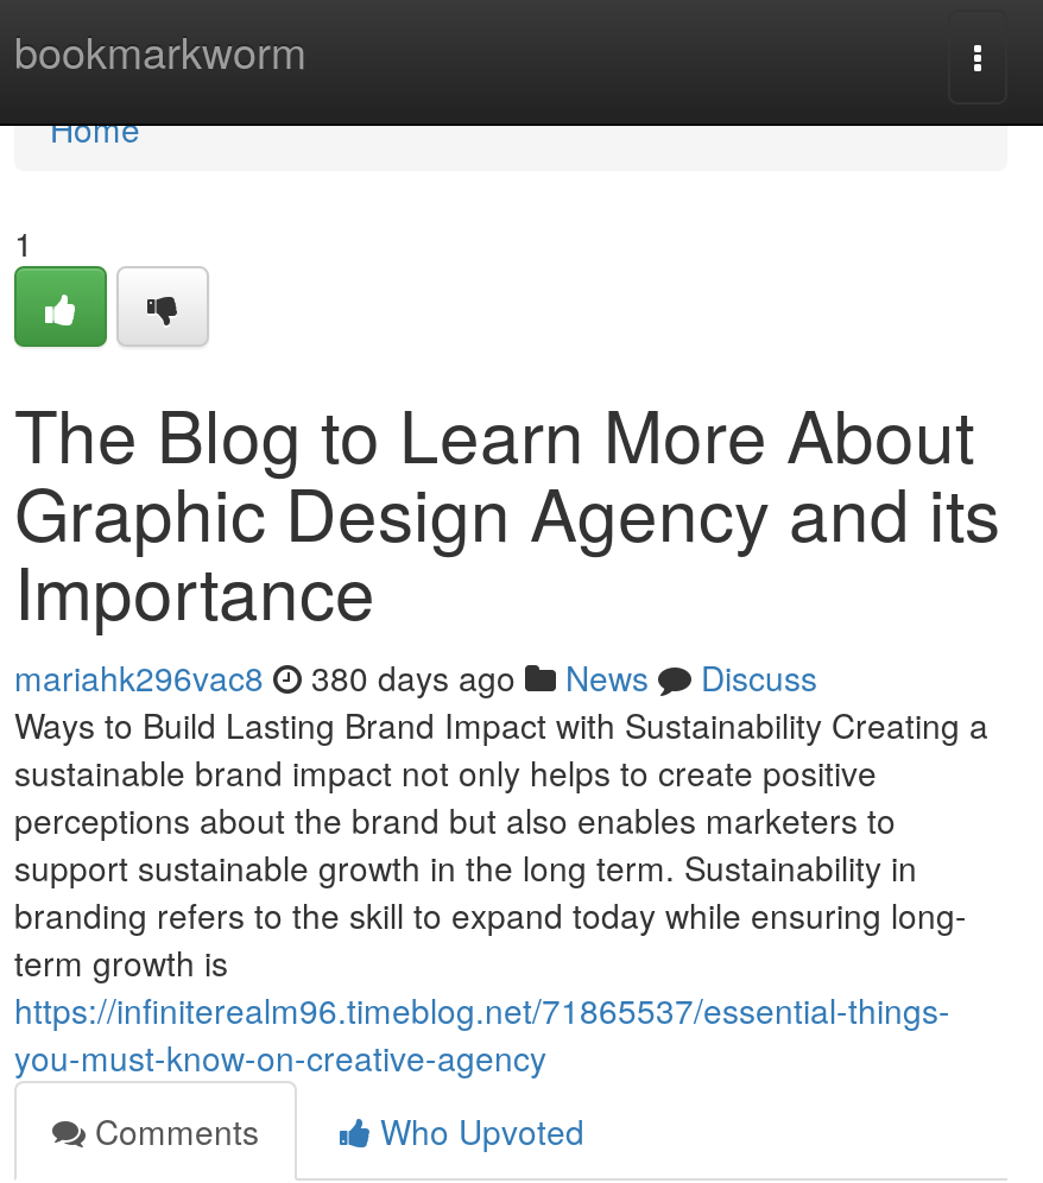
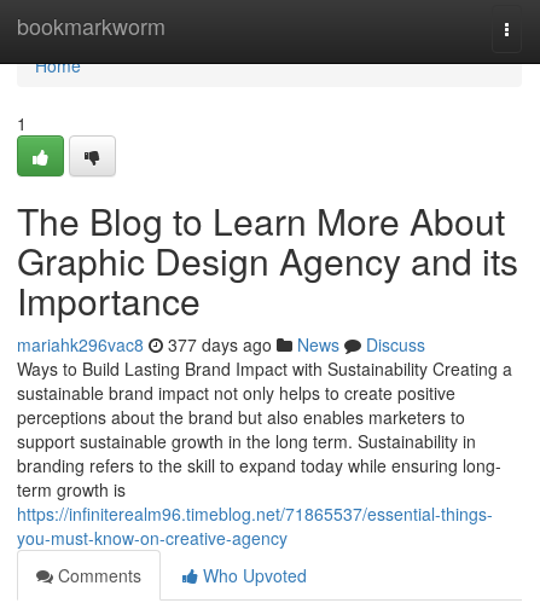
[14,653,817,701] mariahk296vac8 380 days ago News Discuss -> [17,332,425,356] mariahk296vac8 377 days ago News Discuss

